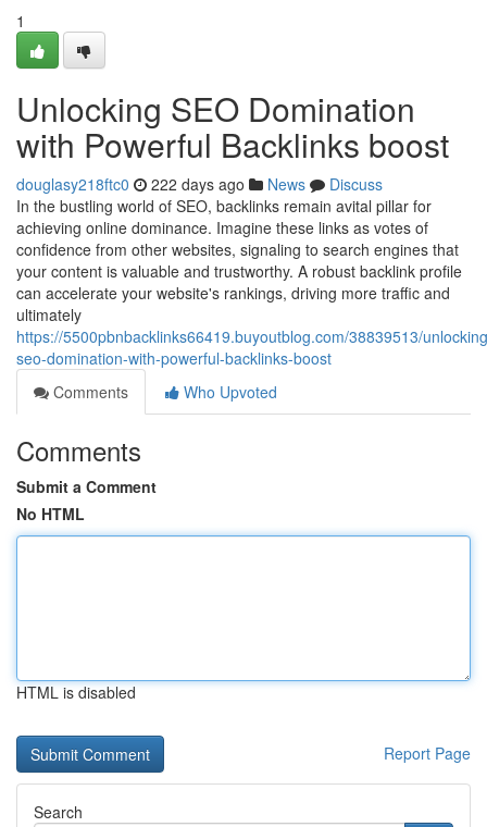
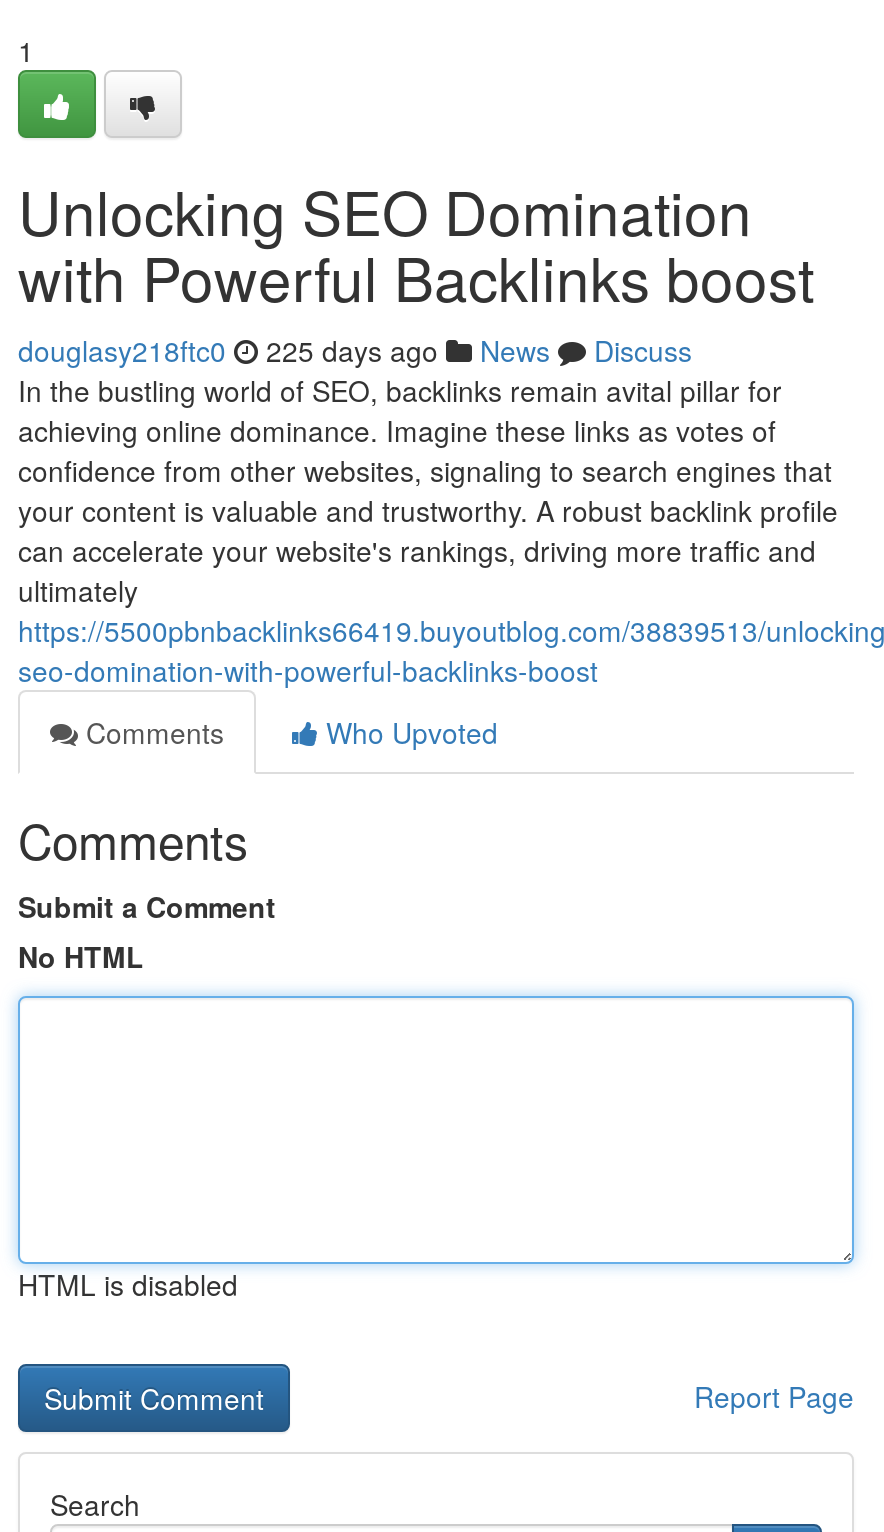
[16,173,383,195] douglasy218ftc0 222 days ago News Discuss -> [18,330,692,370] douglasy218ftc0 225 days ago News Discuss

